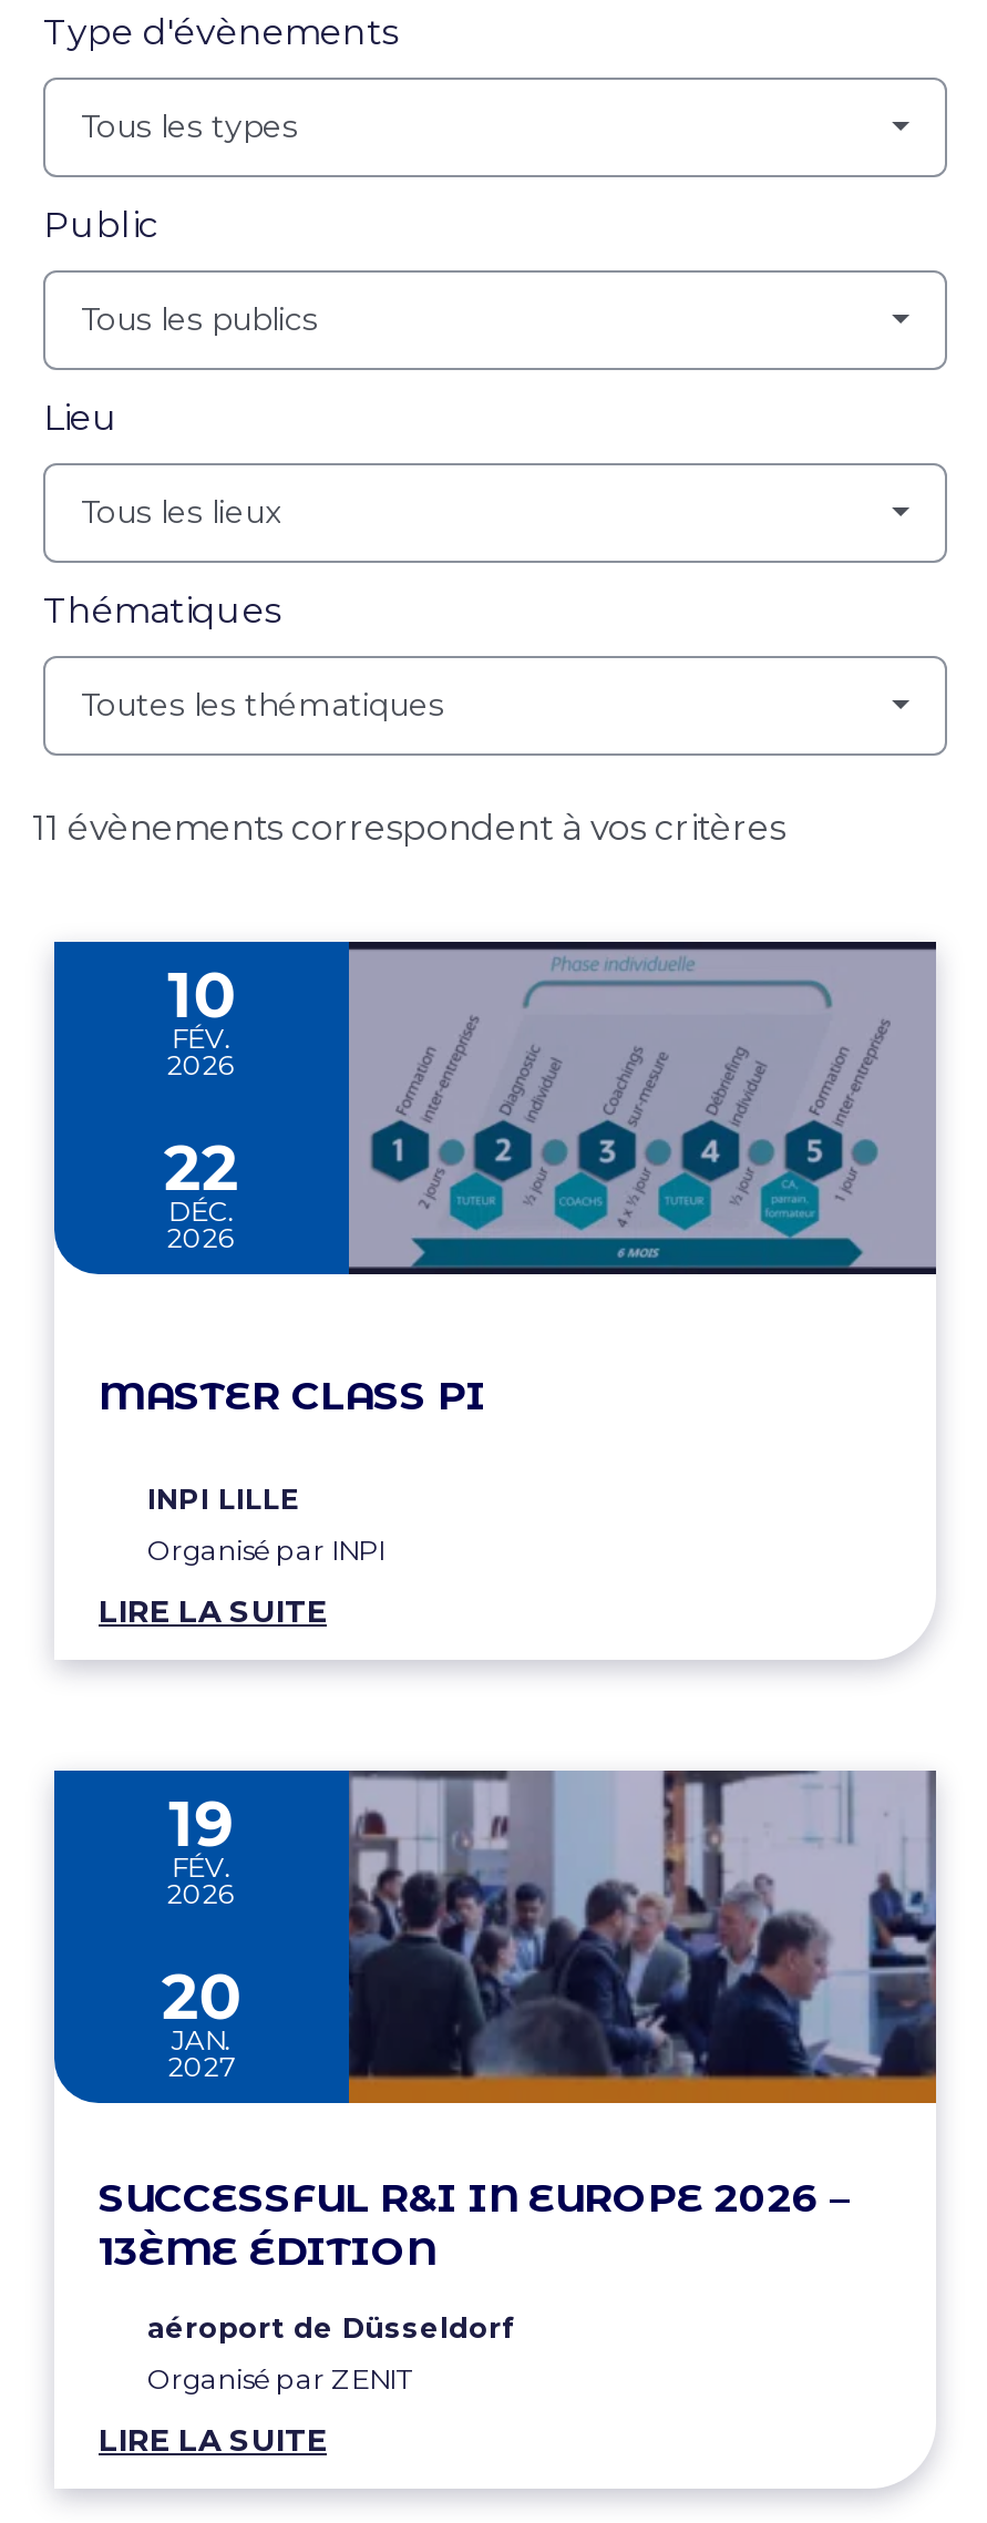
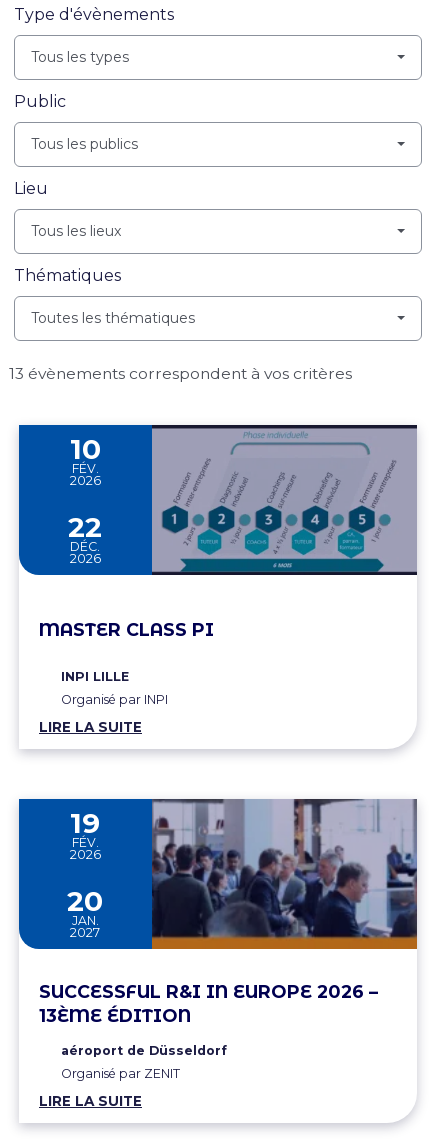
[32,807,785,849] 11 évènements correspondent à vos critères -> [9,364,352,383] 13 évènements correspondent à vos critères

